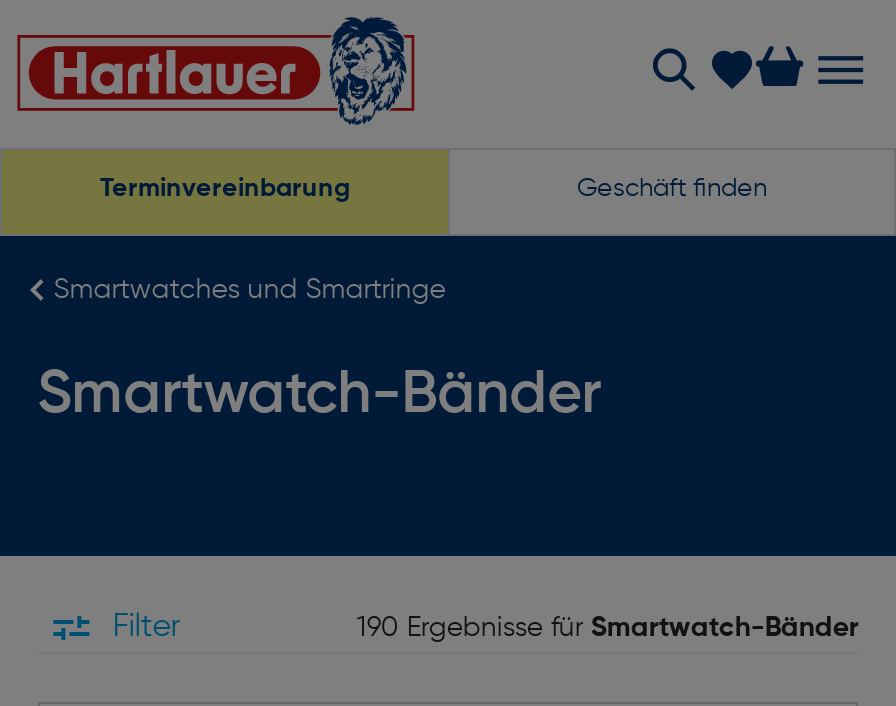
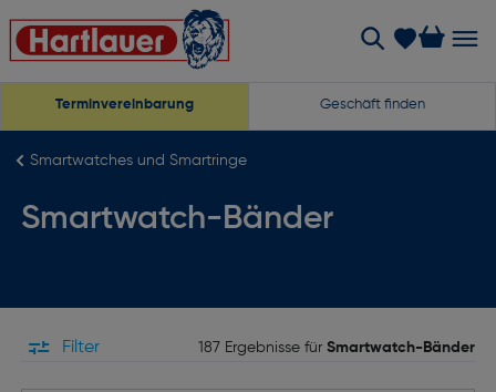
[357,613,859,641] 190 Ergebnisse für Smartwatch-Bänder -> [199,339,475,355] 187 Ergebnisse für Smartwatch-Bänder

